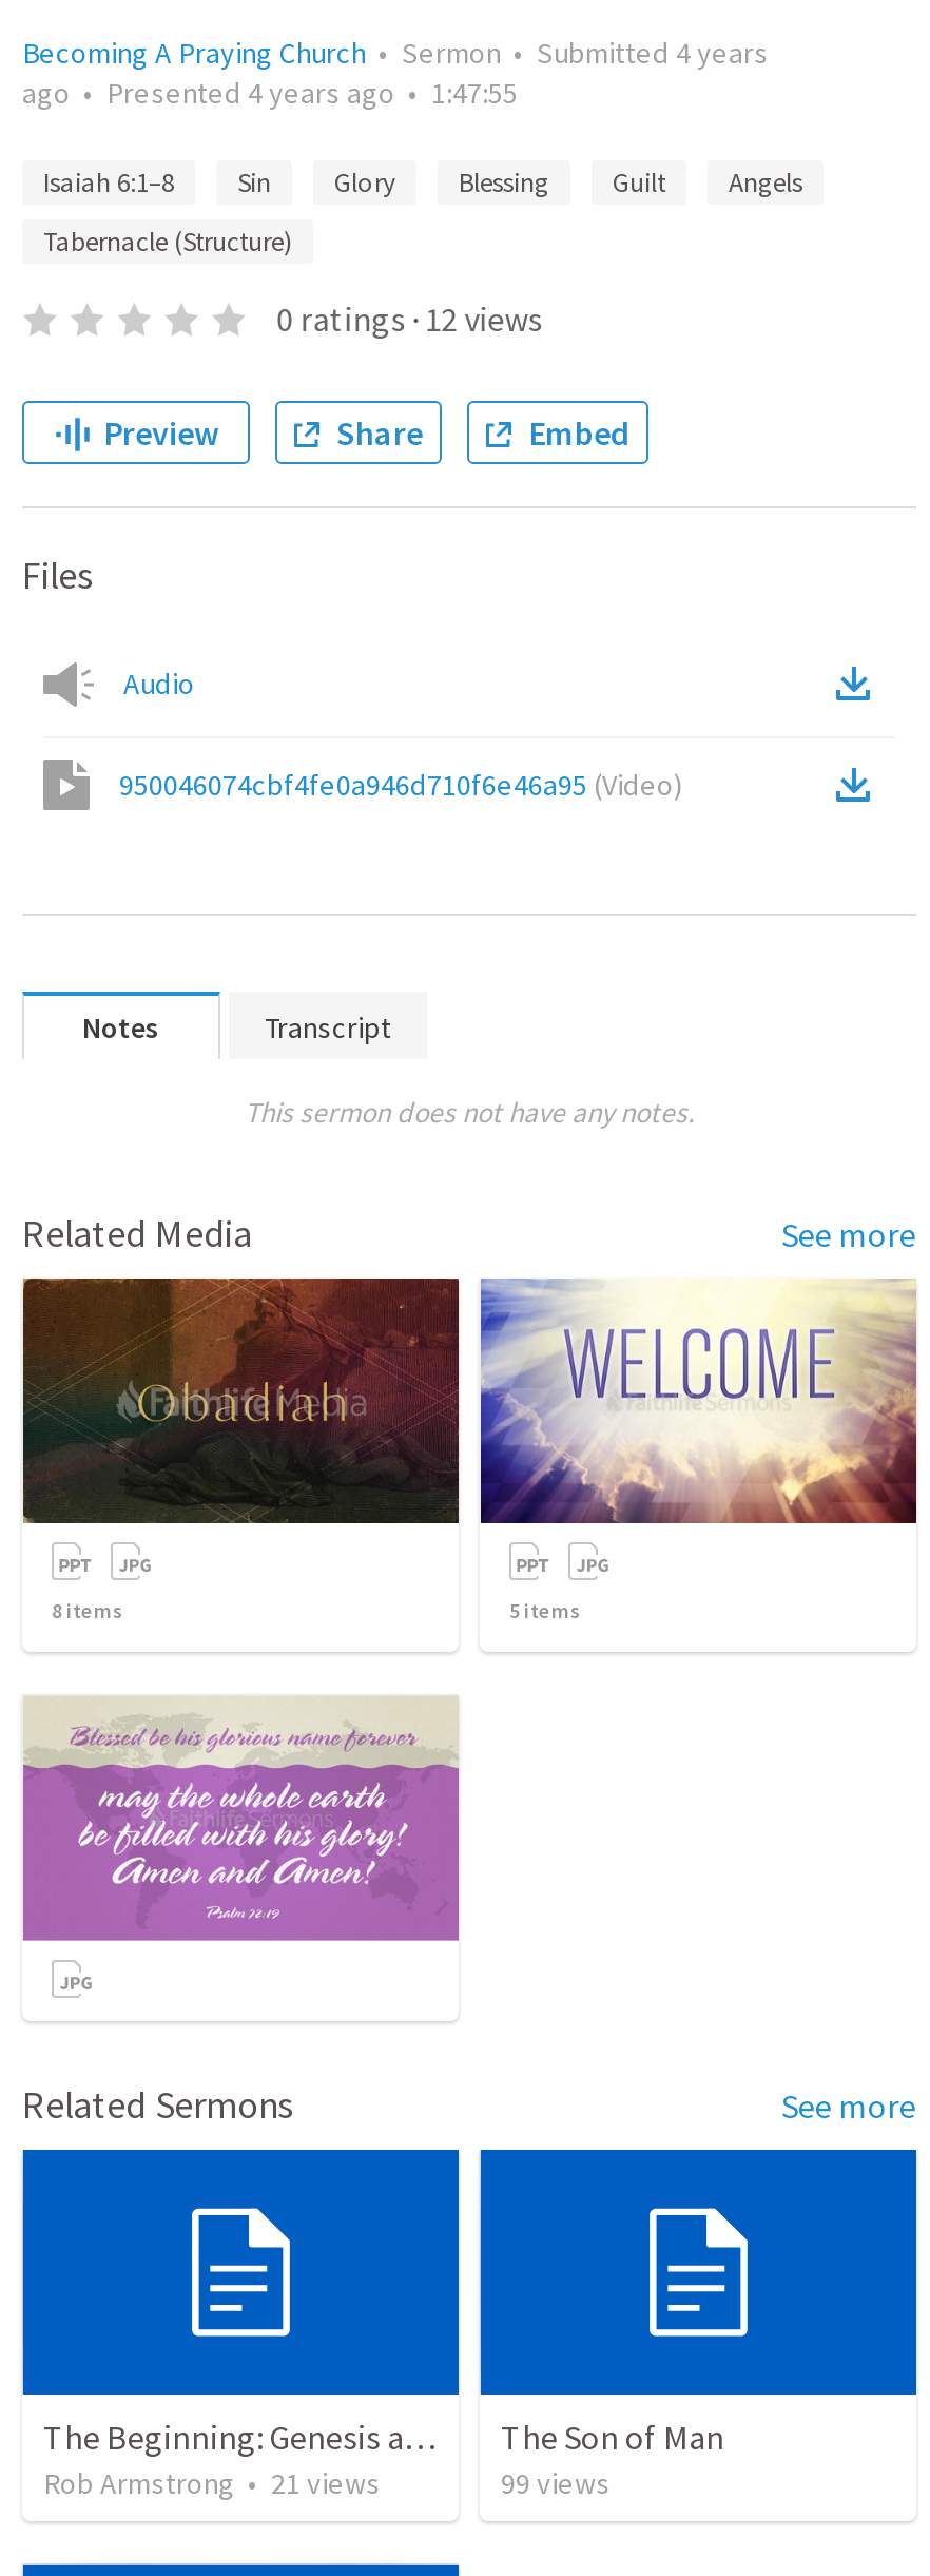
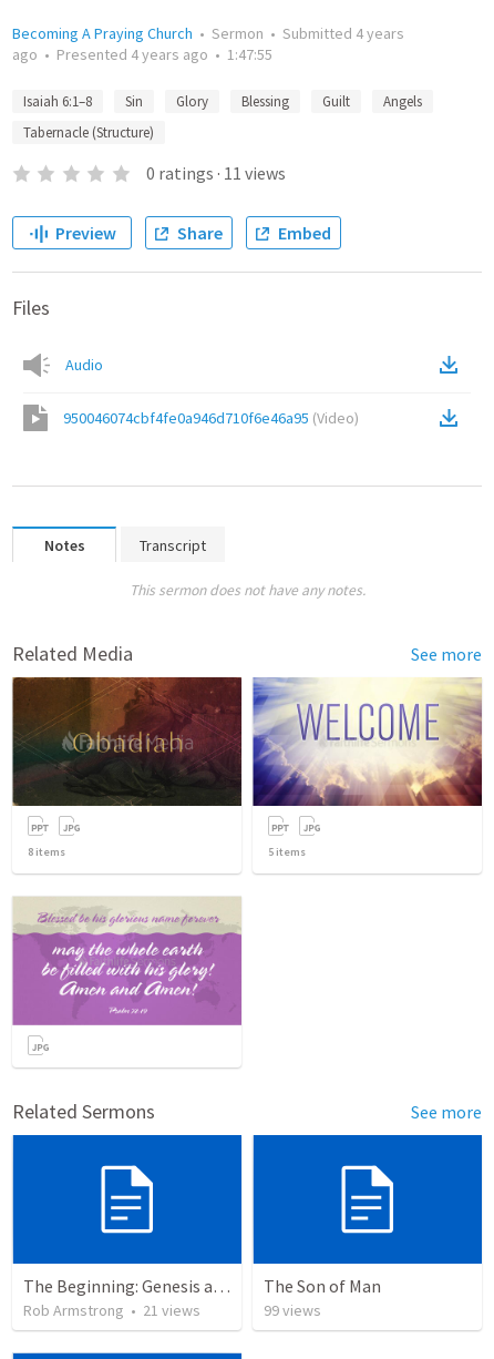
[277,297,542,340] 0 ratings · 12 views -> [146,162,285,184] 0 ratings · 11 views

